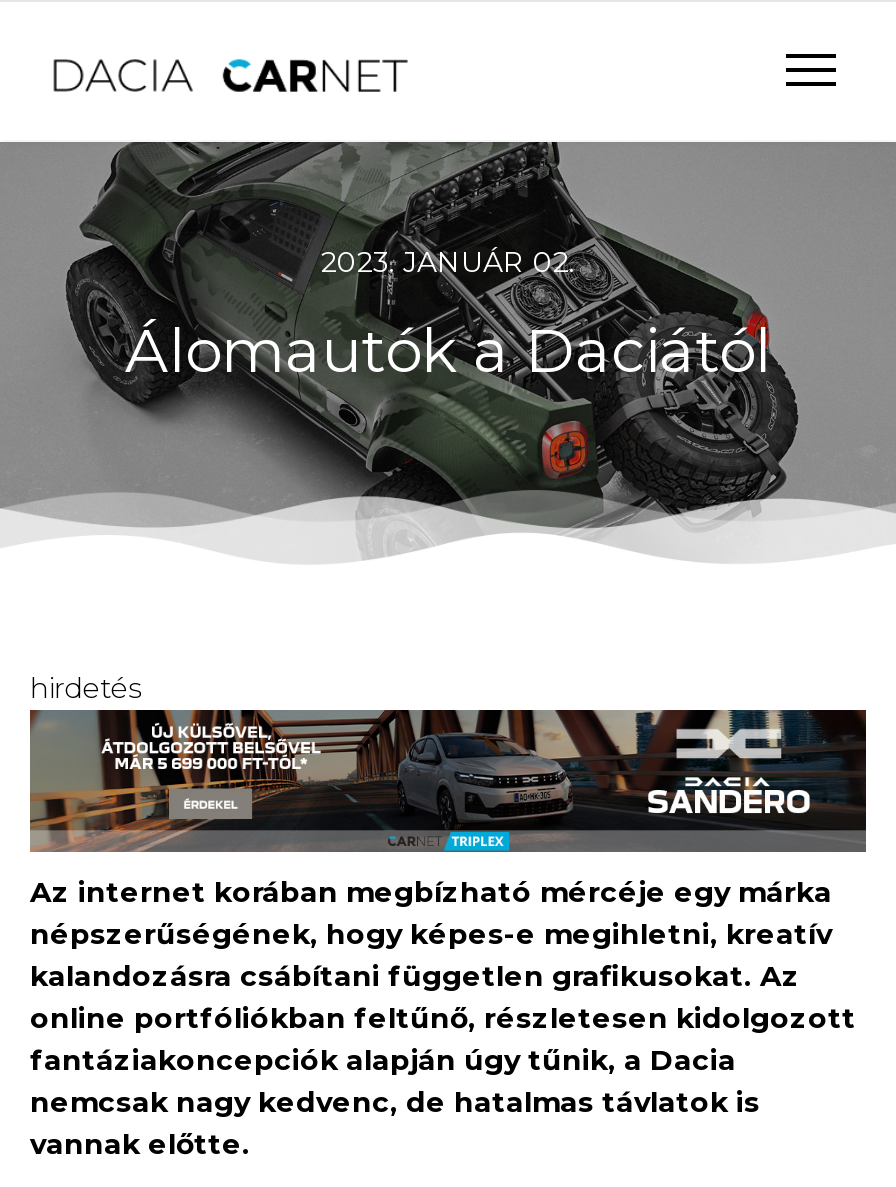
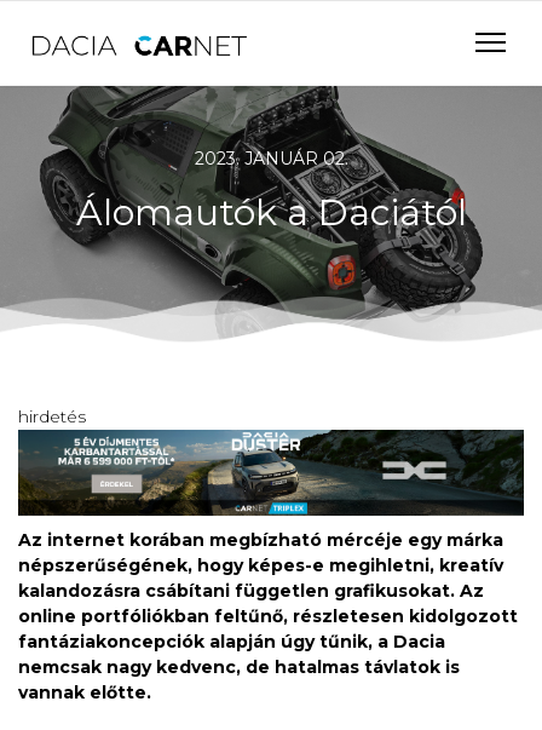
[28,708,866,854] [image] -> [17,429,524,517] [image]

